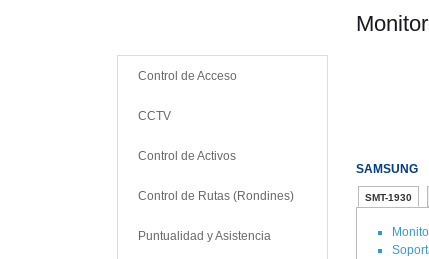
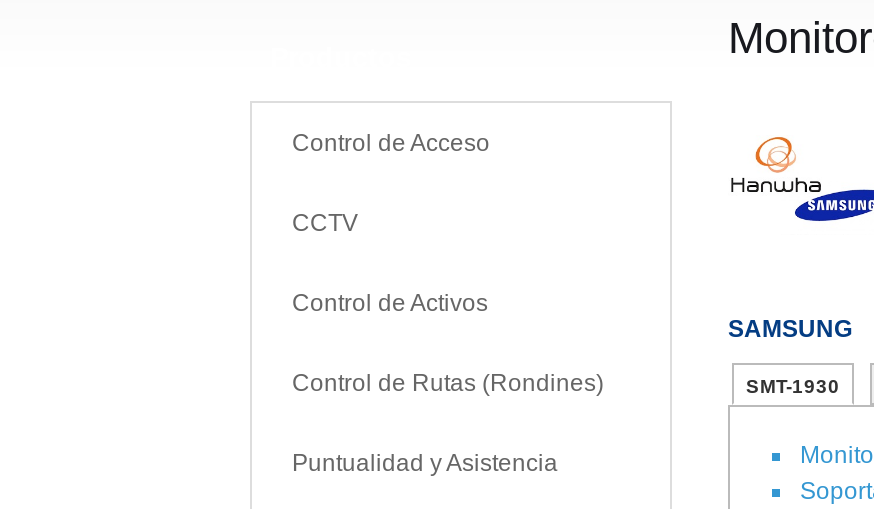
none -> [728,135,868,225] [image]

